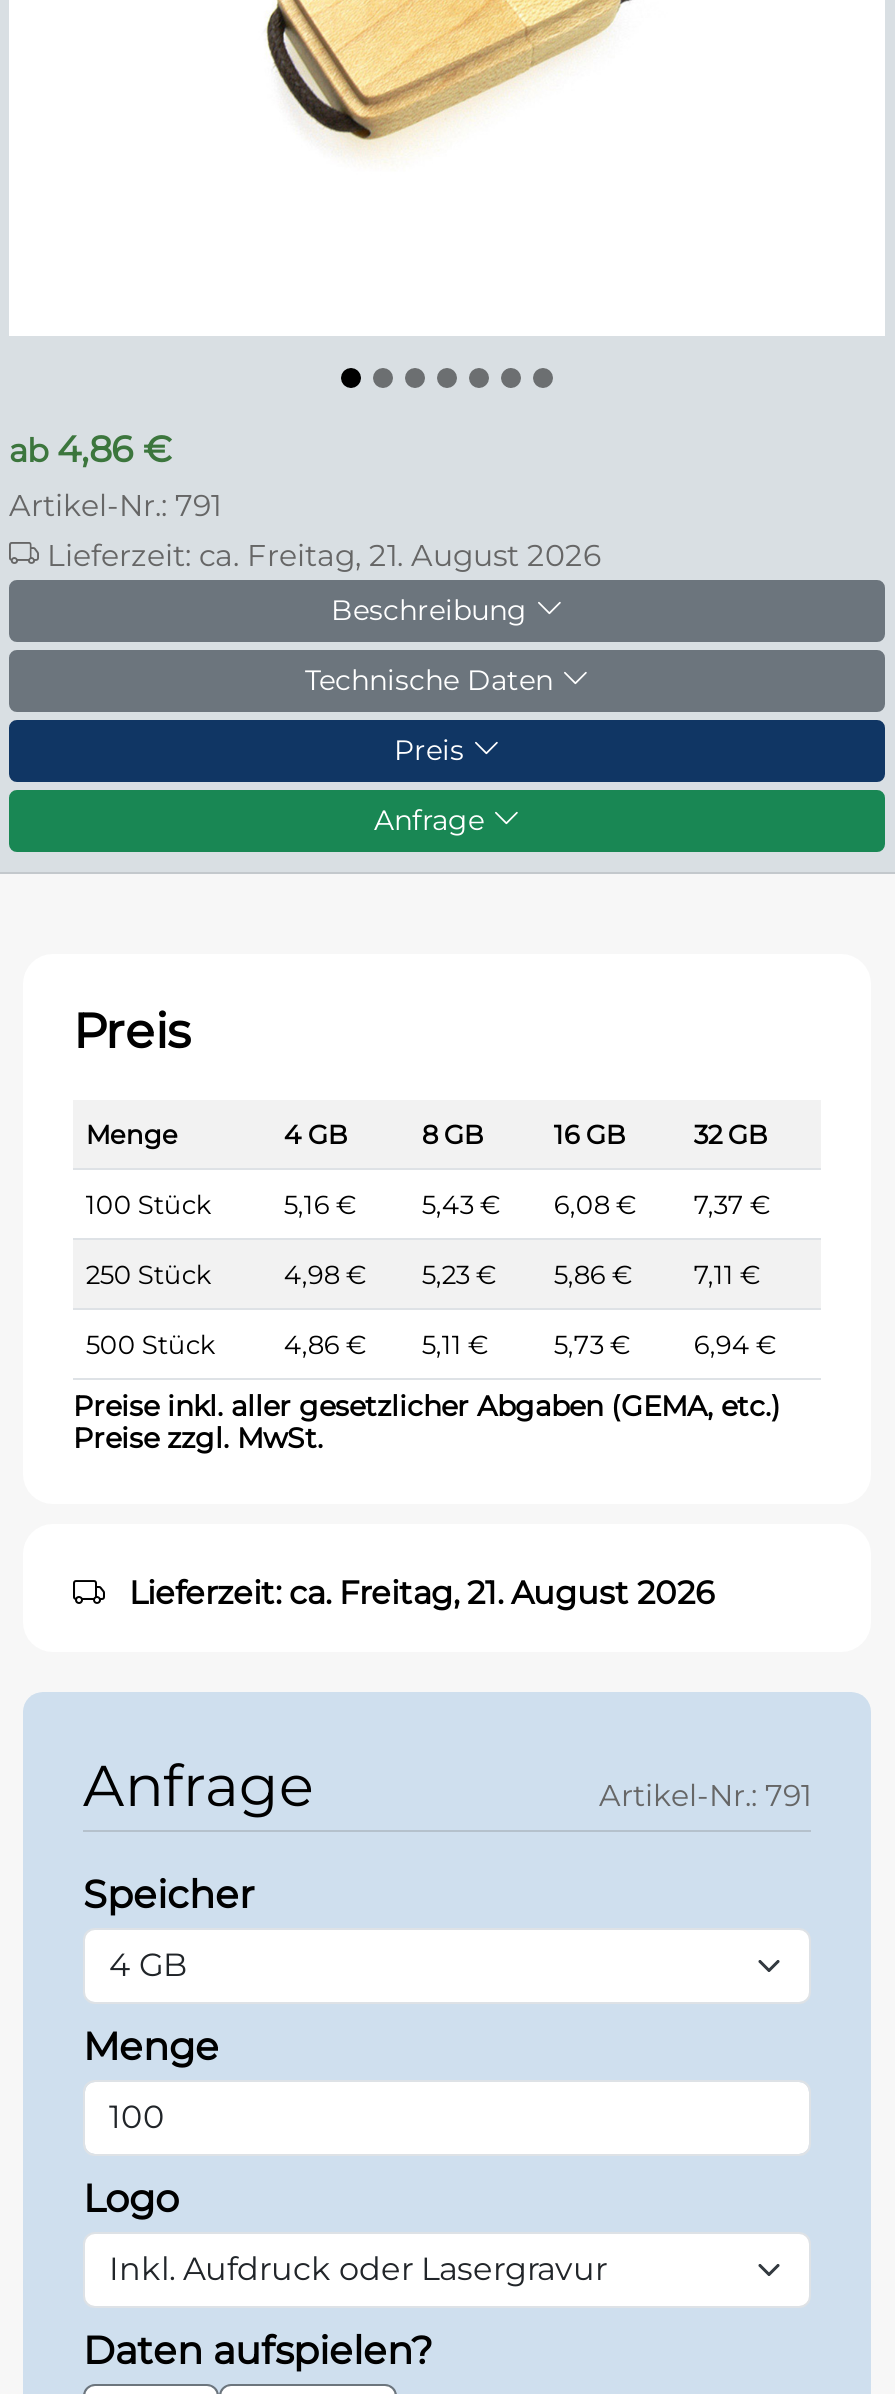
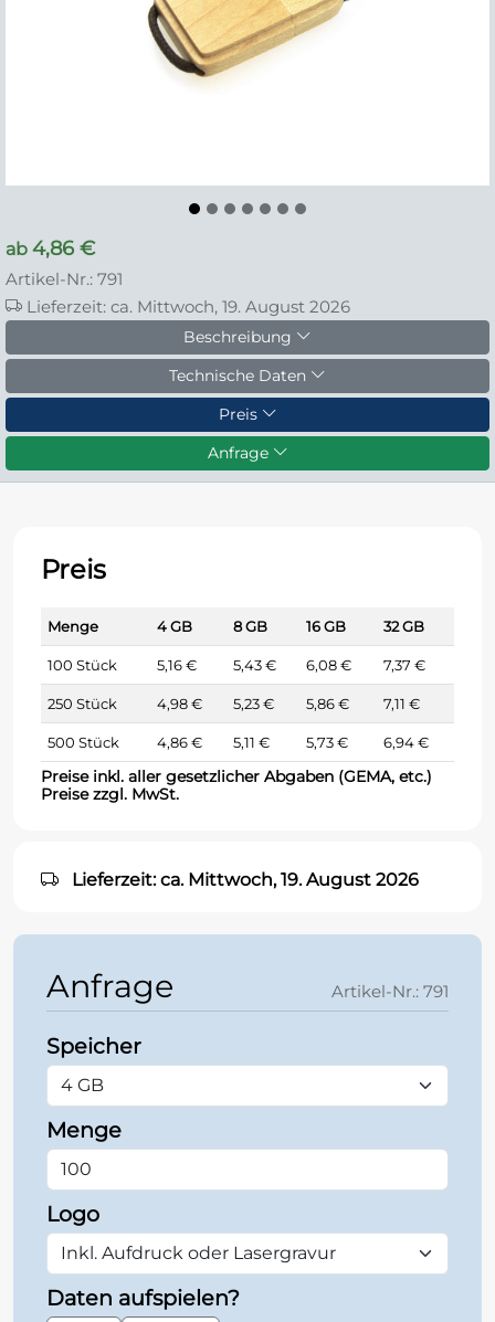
[39,535,601,573] Lieferzeit: ca. Freitag, 21. August 2026 -> [22,295,350,316] Lieferzeit: ca. Mittwoch, 19. August 2026
[129,1573,715,1611] Lieferzeit: ca. Freitag, 21. August 2026 -> [72,869,419,890] Lieferzeit: ca. Mittwoch, 19. August 2026

